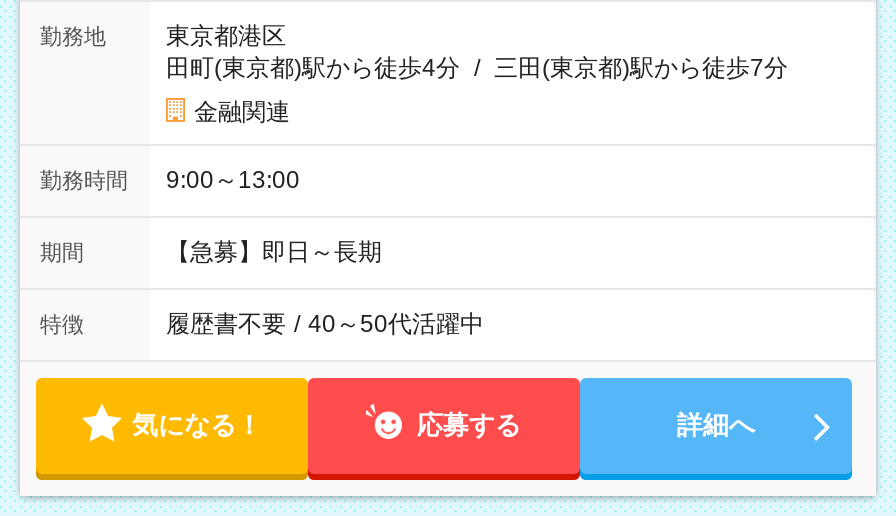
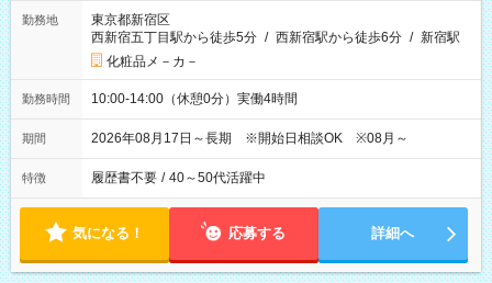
[166,22,788,82] 東京都港区 | 田町(東京都)駅から徒歩4分 / 三田(東京都)駅から徒歩7分 -> [91,12,460,45] 東京都新宿区 | 西新宿五丁目駅から徒歩5分 / 西新宿駅から徒歩6分 / 新宿駅
[194,98,290,126] 金融関連 -> [107,54,199,69] 化粧品メ－カ－
[166,166,300,194] 9:00～13:00 -> [91,91,298,106] 10:00-14:00（休憩0分）実働4時間
[166,238,382,266] 【急募】即日～長期 -> [91,131,406,146] 2026年08月17日～長期 ※開始日相談OK ※08月～

